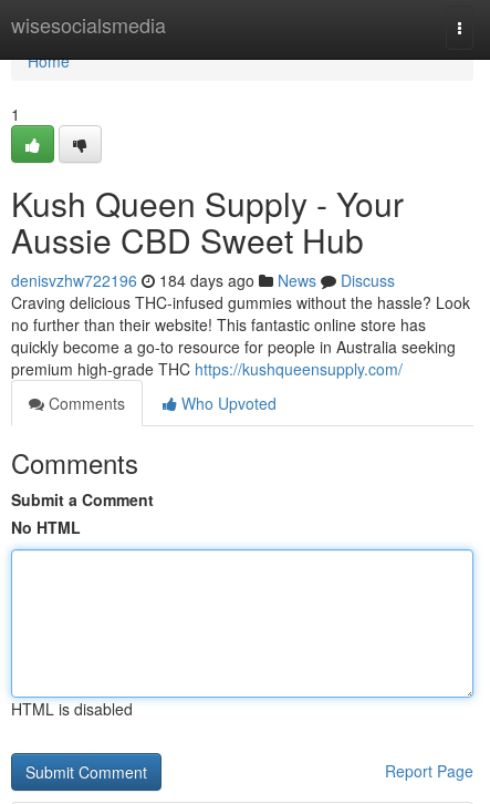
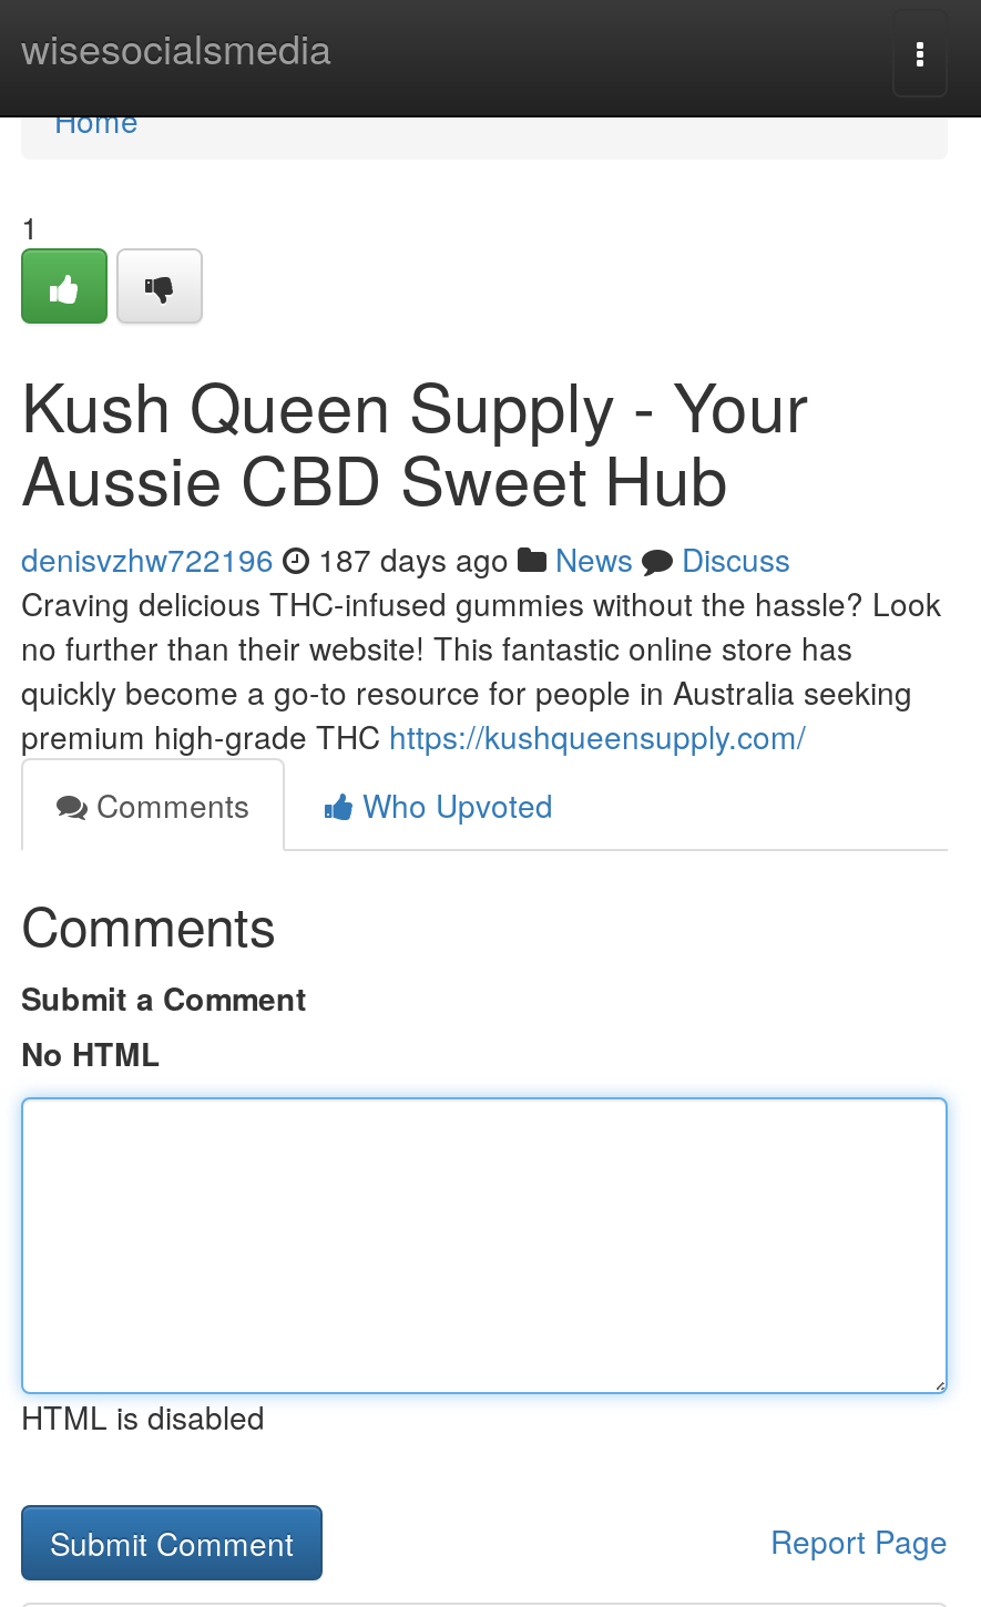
[11,269,395,291] denisvzhw722196 184 days ago News Discuss -> [21,536,790,581] denisvzhw722196 187 days ago News Discuss

